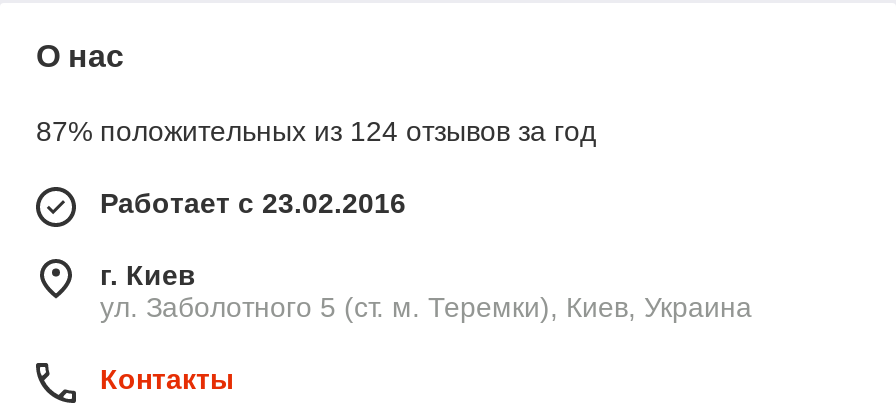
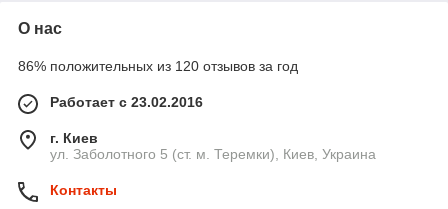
[36,115,596,147] 87% положительных из 124 отзывов за год -> [18,58,298,74] 86% положительных из 120 отзывов за год

